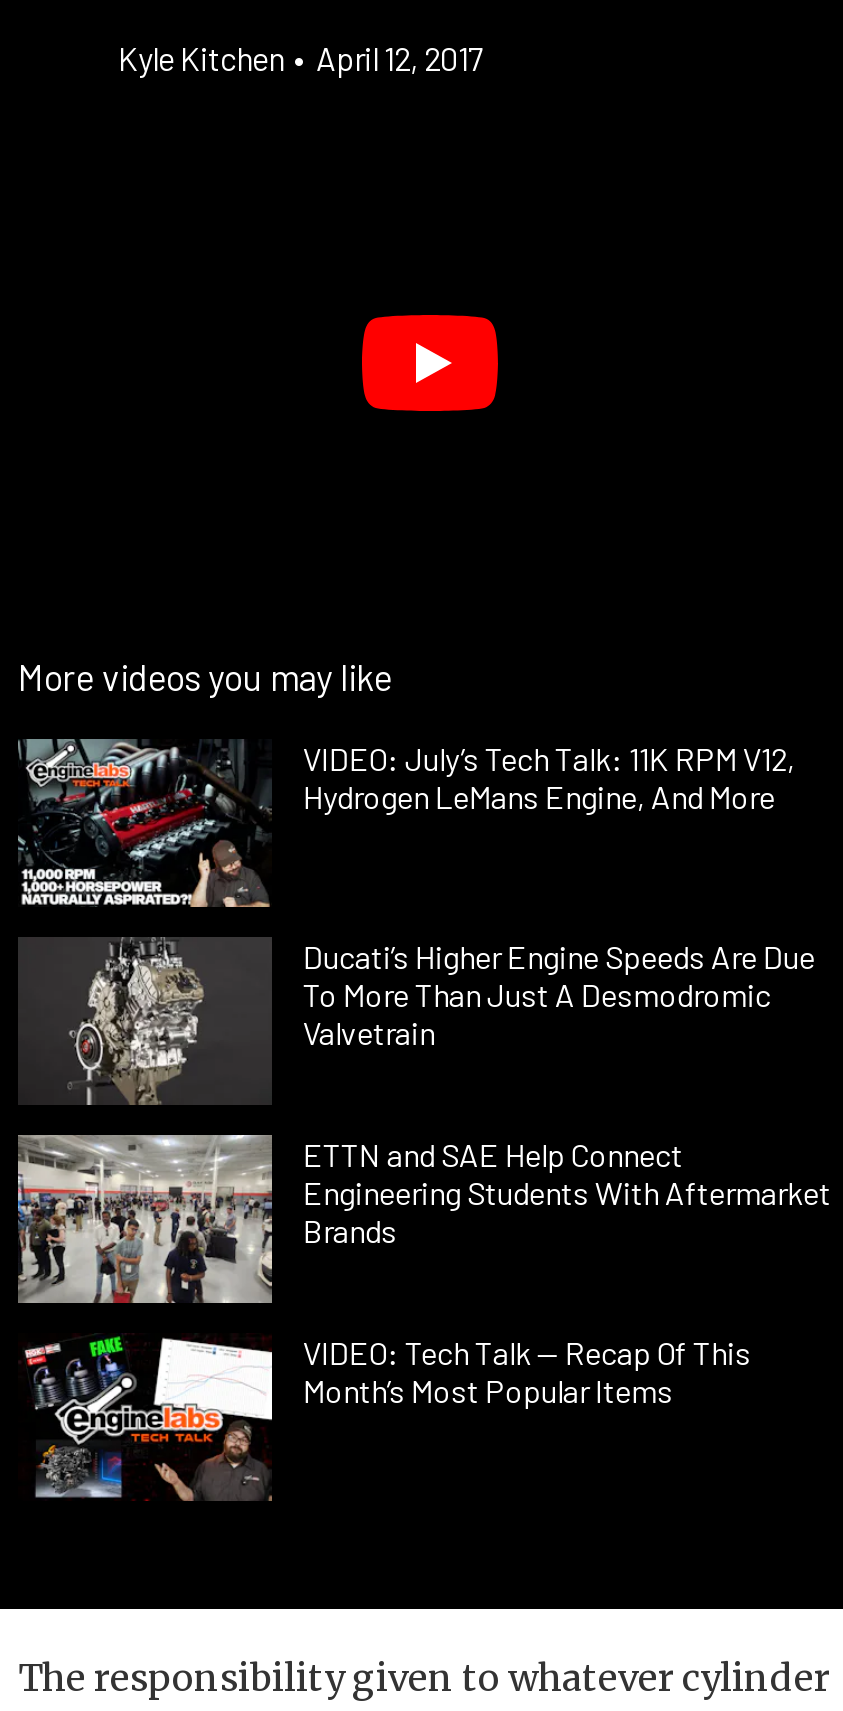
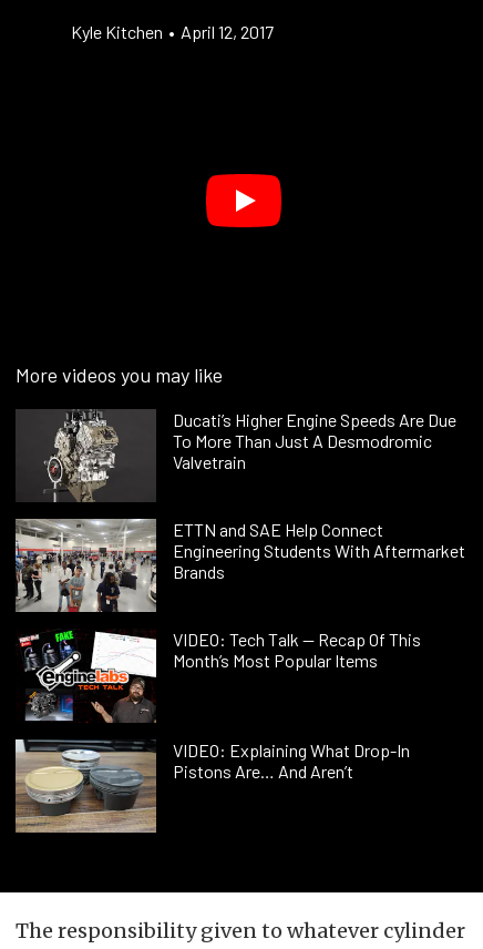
[18,738,795,908] [image] | VIDEO: July’s Tech Talk: 11K RPM V12, | Hydrogen LeMans Engine, And More -> none
moved [14,937,831,1409] -> [13,409,466,671]: [image] | Ducati’s Higher Engine Speeds Are Due | To More Than Just A Desmodromic | ... | VIDEO: Tech Talk — Recap Of This | Month’s Most Popular Items
moved [18,1330,274,1504] -> [16,627,157,724]: [image]
none -> [14,738,410,834] [image] | VIDEO: Explaining What Drop-In | Pistons Are… And Aren’t

